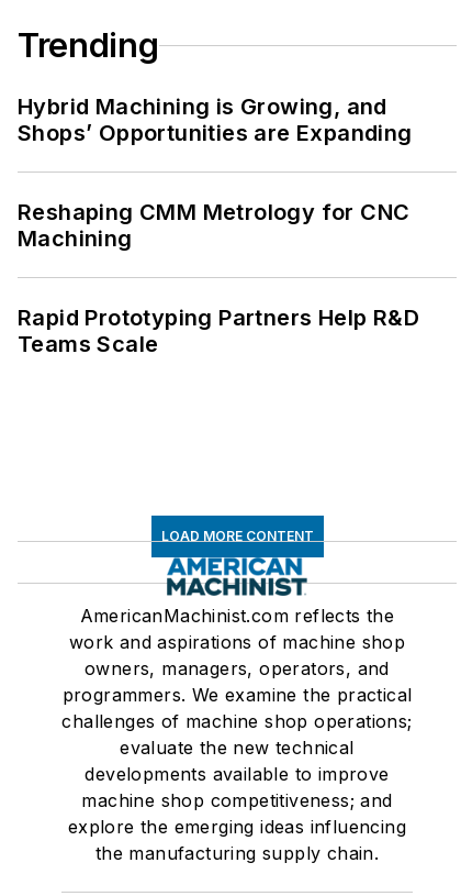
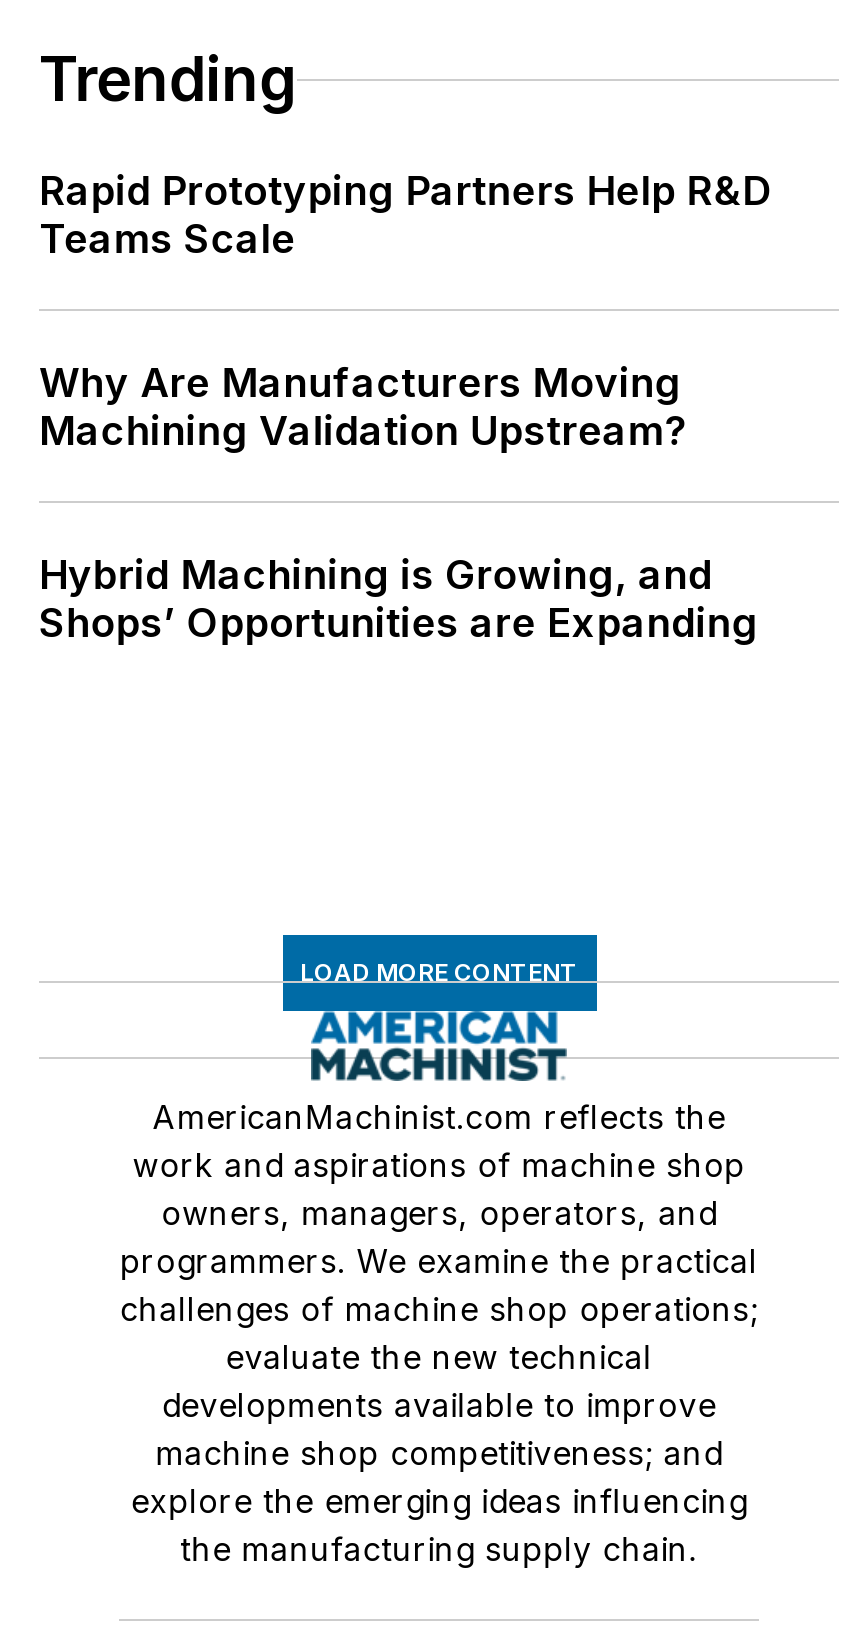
none -> [39,360,687,456] Why Are Manufacturers Moving | Machining Validation Upstream?
moved [18,94,412,147] -> [39,552,758,648]: Hybrid Machining is Growing, and | Shops’ Opportunities are Expanding
[18,199,410,252] Reshaping CMM Metrology for CNC | Machining -> none
moved [18,305,419,358] -> [39,168,771,264]: Rapid Prototyping Partners Help R&D | Teams Scale

